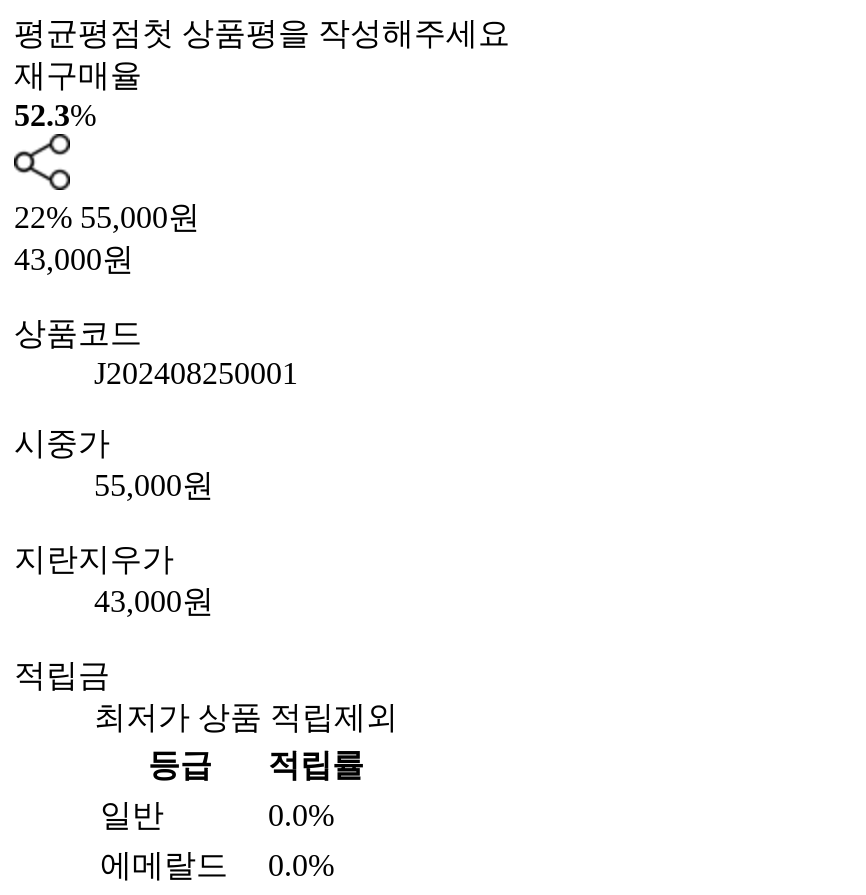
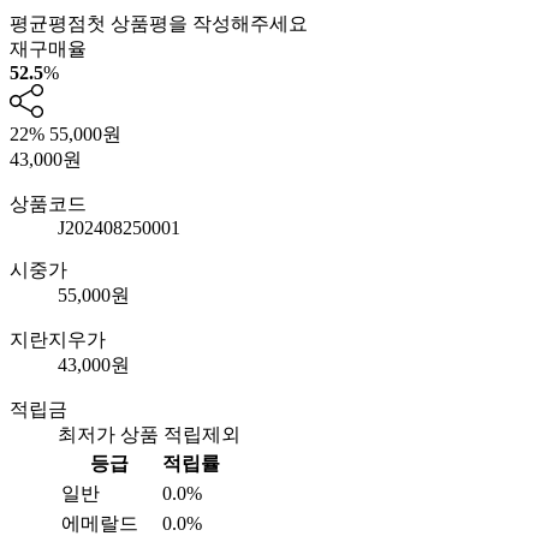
[14,99,96,133] 52.3% -> [10,63,59,83] 52.5%

